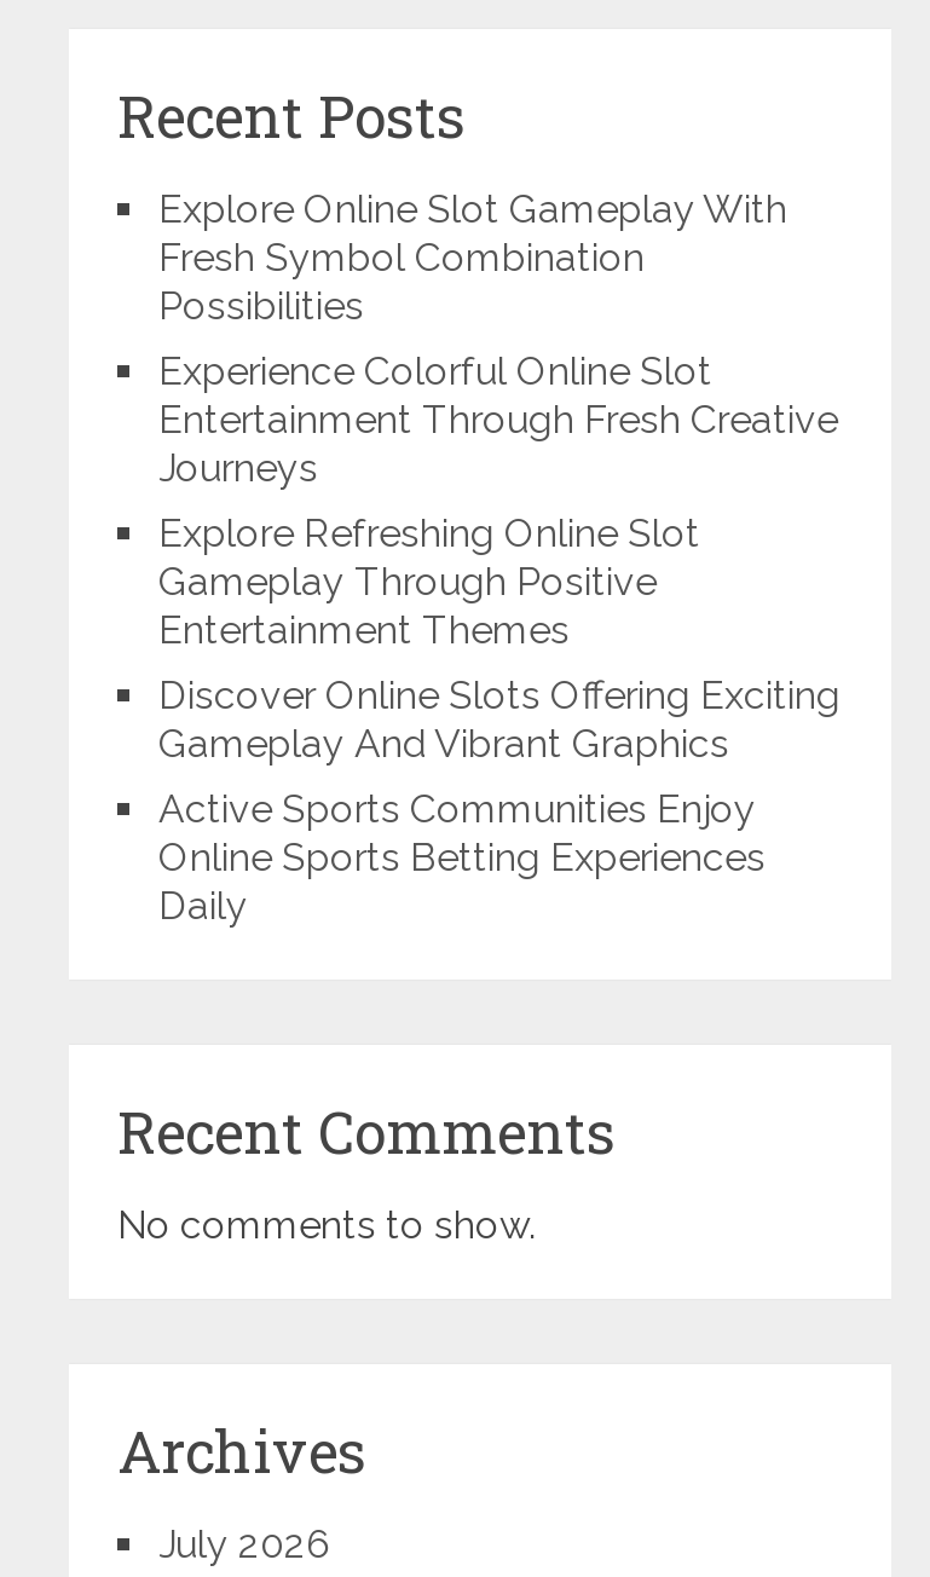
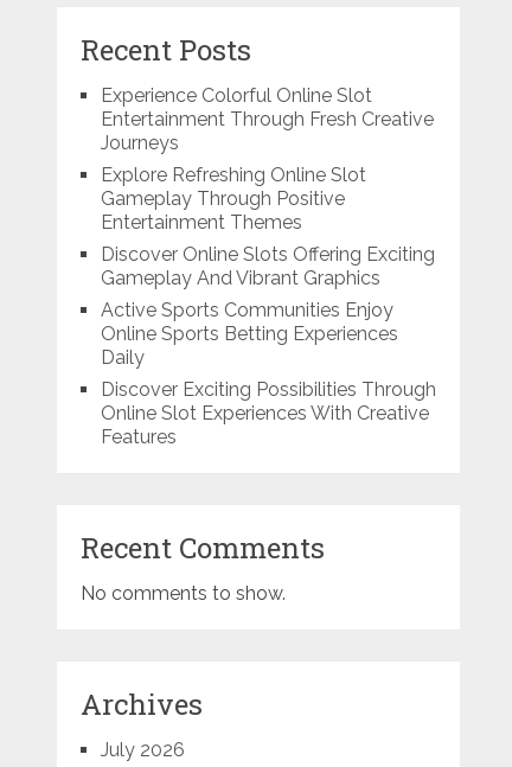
[158,186,787,328] Explore Online Slot Gameplay With | Fresh Symbol Combination | Possibilities -> none
moved [158,348,841,928] -> [101,84,435,368]: Experience Colorful Online Slot | Entertainment Through Fresh Creative | Journeys | ... | Online Sports Betting Experiences | Daily
none -> [101,378,436,448] Discover Exciting Possibilities Through | Online Slot Experiences With Creative | Features

